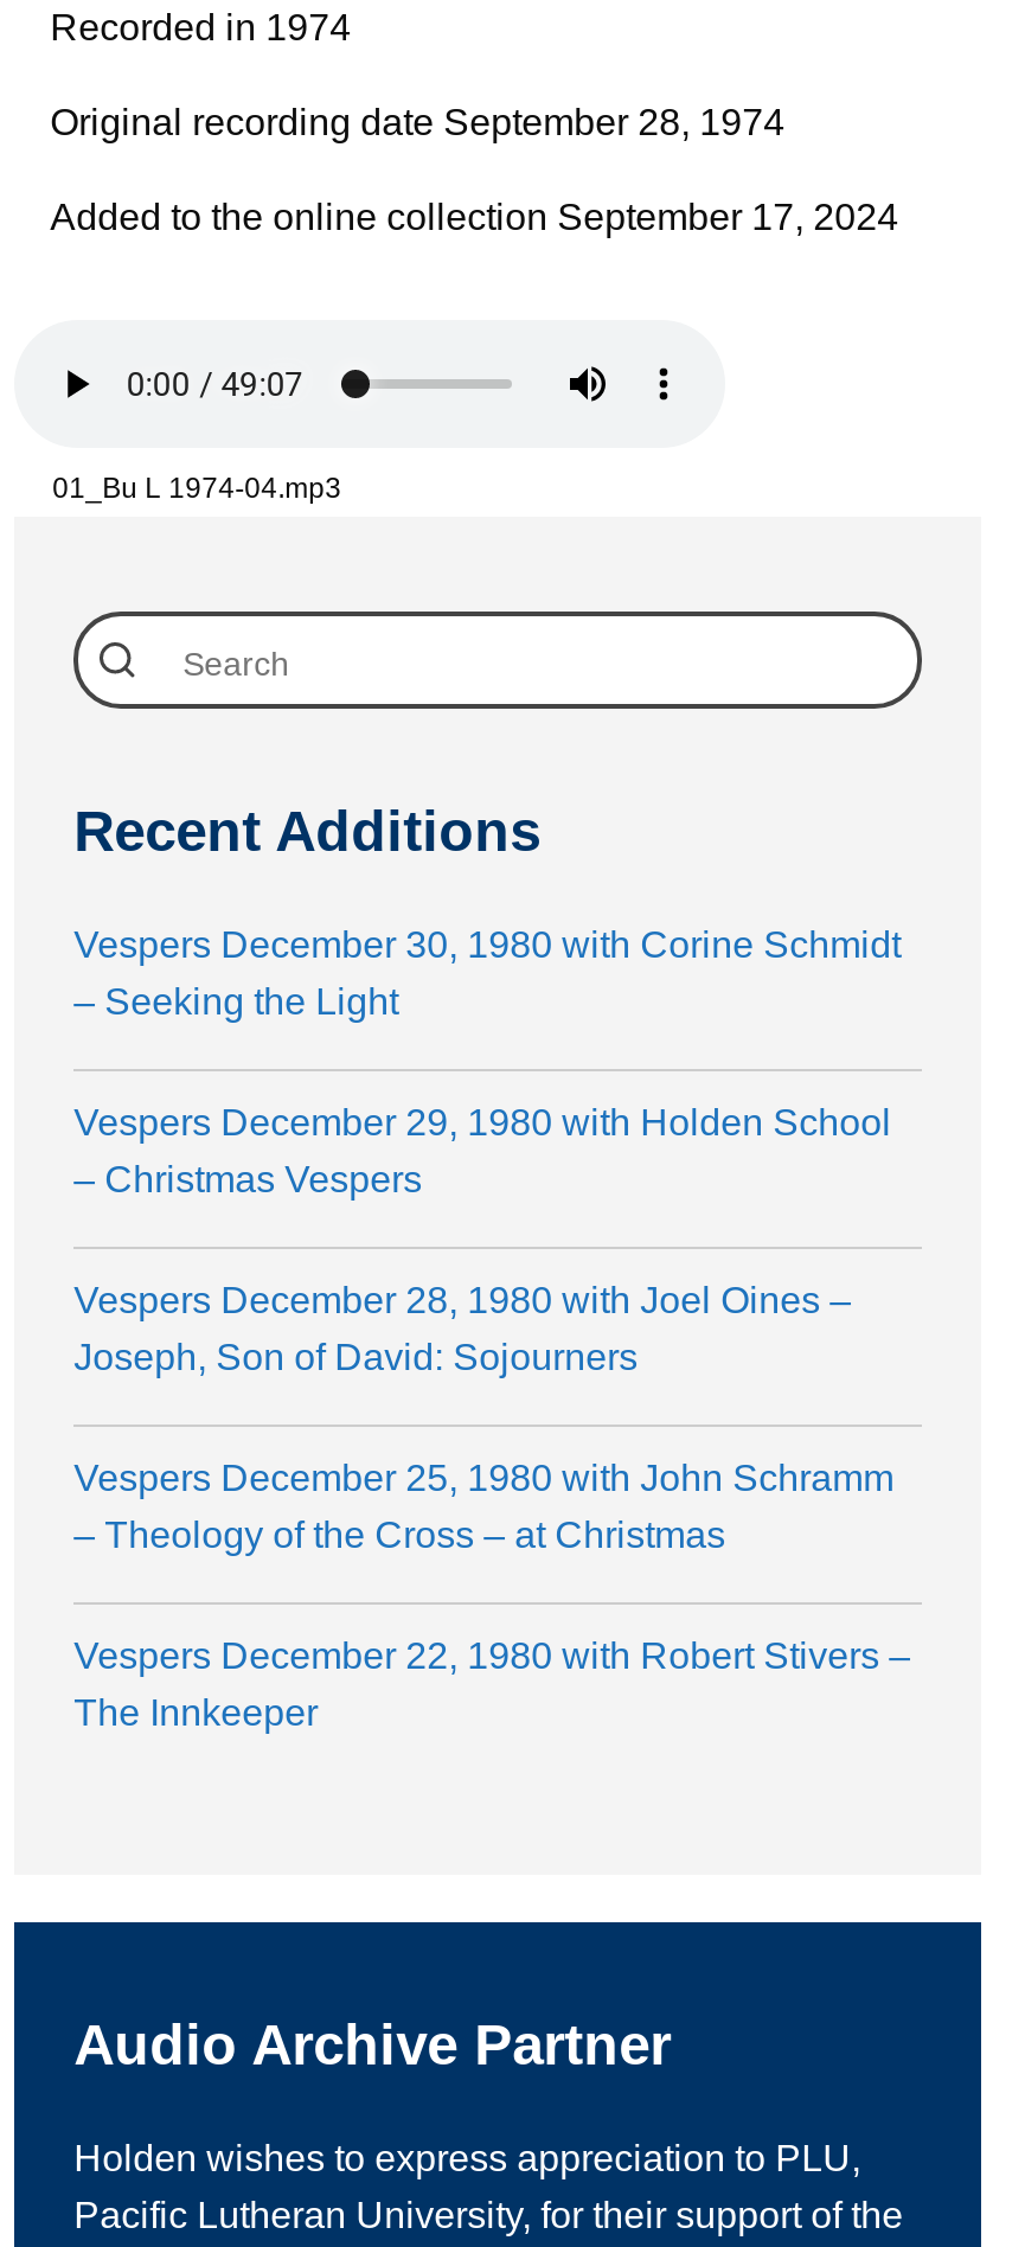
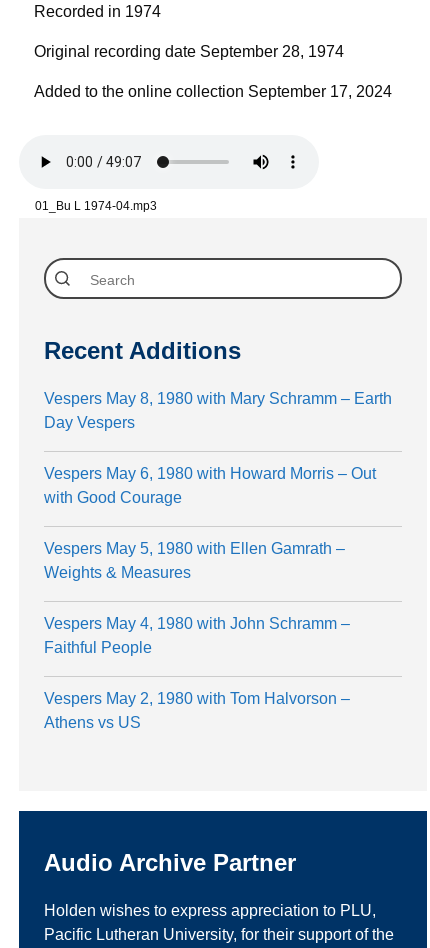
[74,924,901,1022] Vespers December 30, 1980 with Corine Schmidt | – Seeking the Light -> [44,390,392,431] Vespers May 8, 1980 with Mary Schramm – Earth | Day Vespers
[74,1102,892,1199] Vespers December 29, 1980 with Holden School | – Christmas Vespers -> [44,465,376,506] Vespers May 6, 1980 with Howard Morris – Out | with Good Courage
[74,1280,851,1377] Vespers December 28, 1980 with Joel Oines – | Joseph, Son of David: Sojourners -> [44,540,345,581] Vespers May 5, 1980 with Ellen Gamrath – | Weights & Measures
[74,1458,894,1555] Vespers December 25, 1980 with John Schramm | – Theology of the Cross – at Christmas -> [44,615,350,656] Vespers May 4, 1980 with John Schramm – | Faithful People
[74,1635,911,1733] Vespers December 22, 1980 with Robert Stivers – | The Innkeeper -> [44,690,350,731] Vespers May 2, 1980 with Tom Halvorson – | Athens vs US

